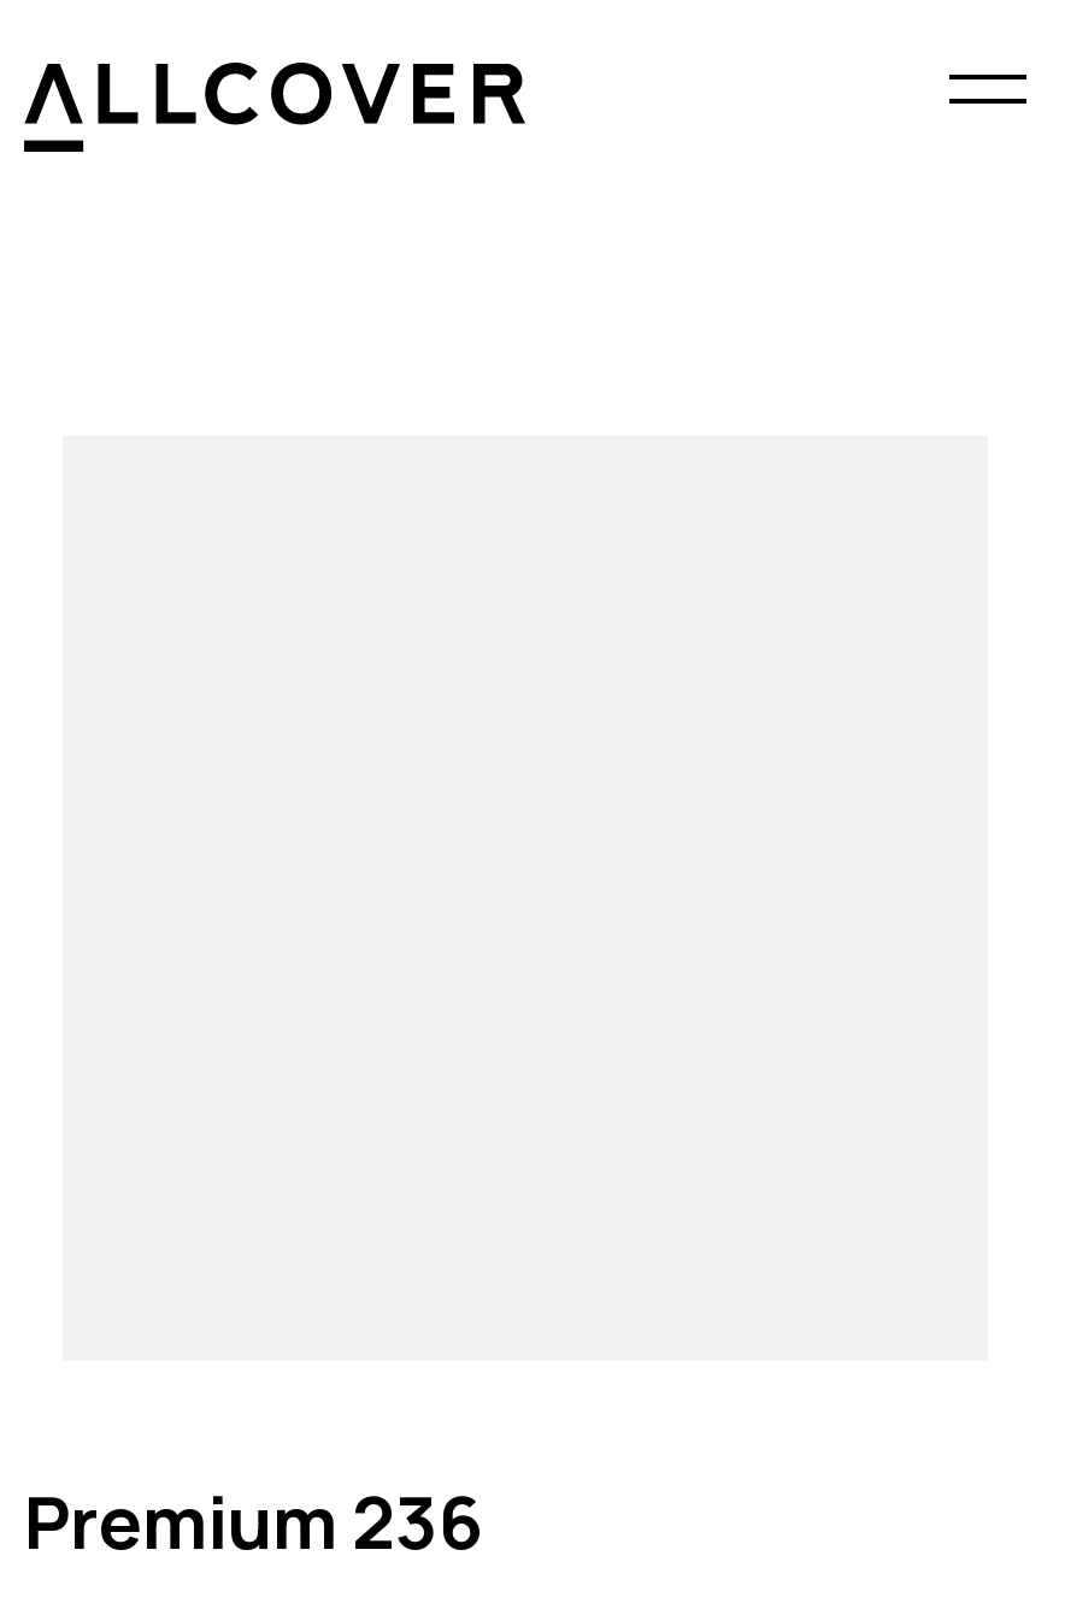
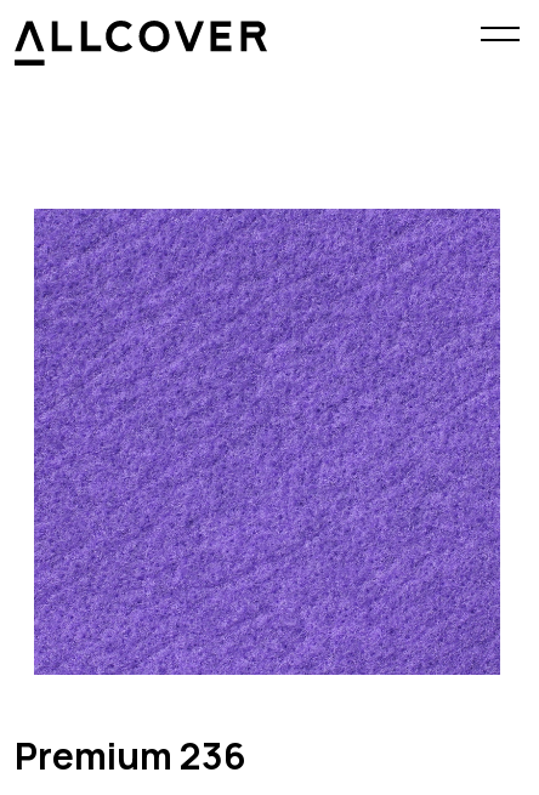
none -> [33,208,501,676] [image]

